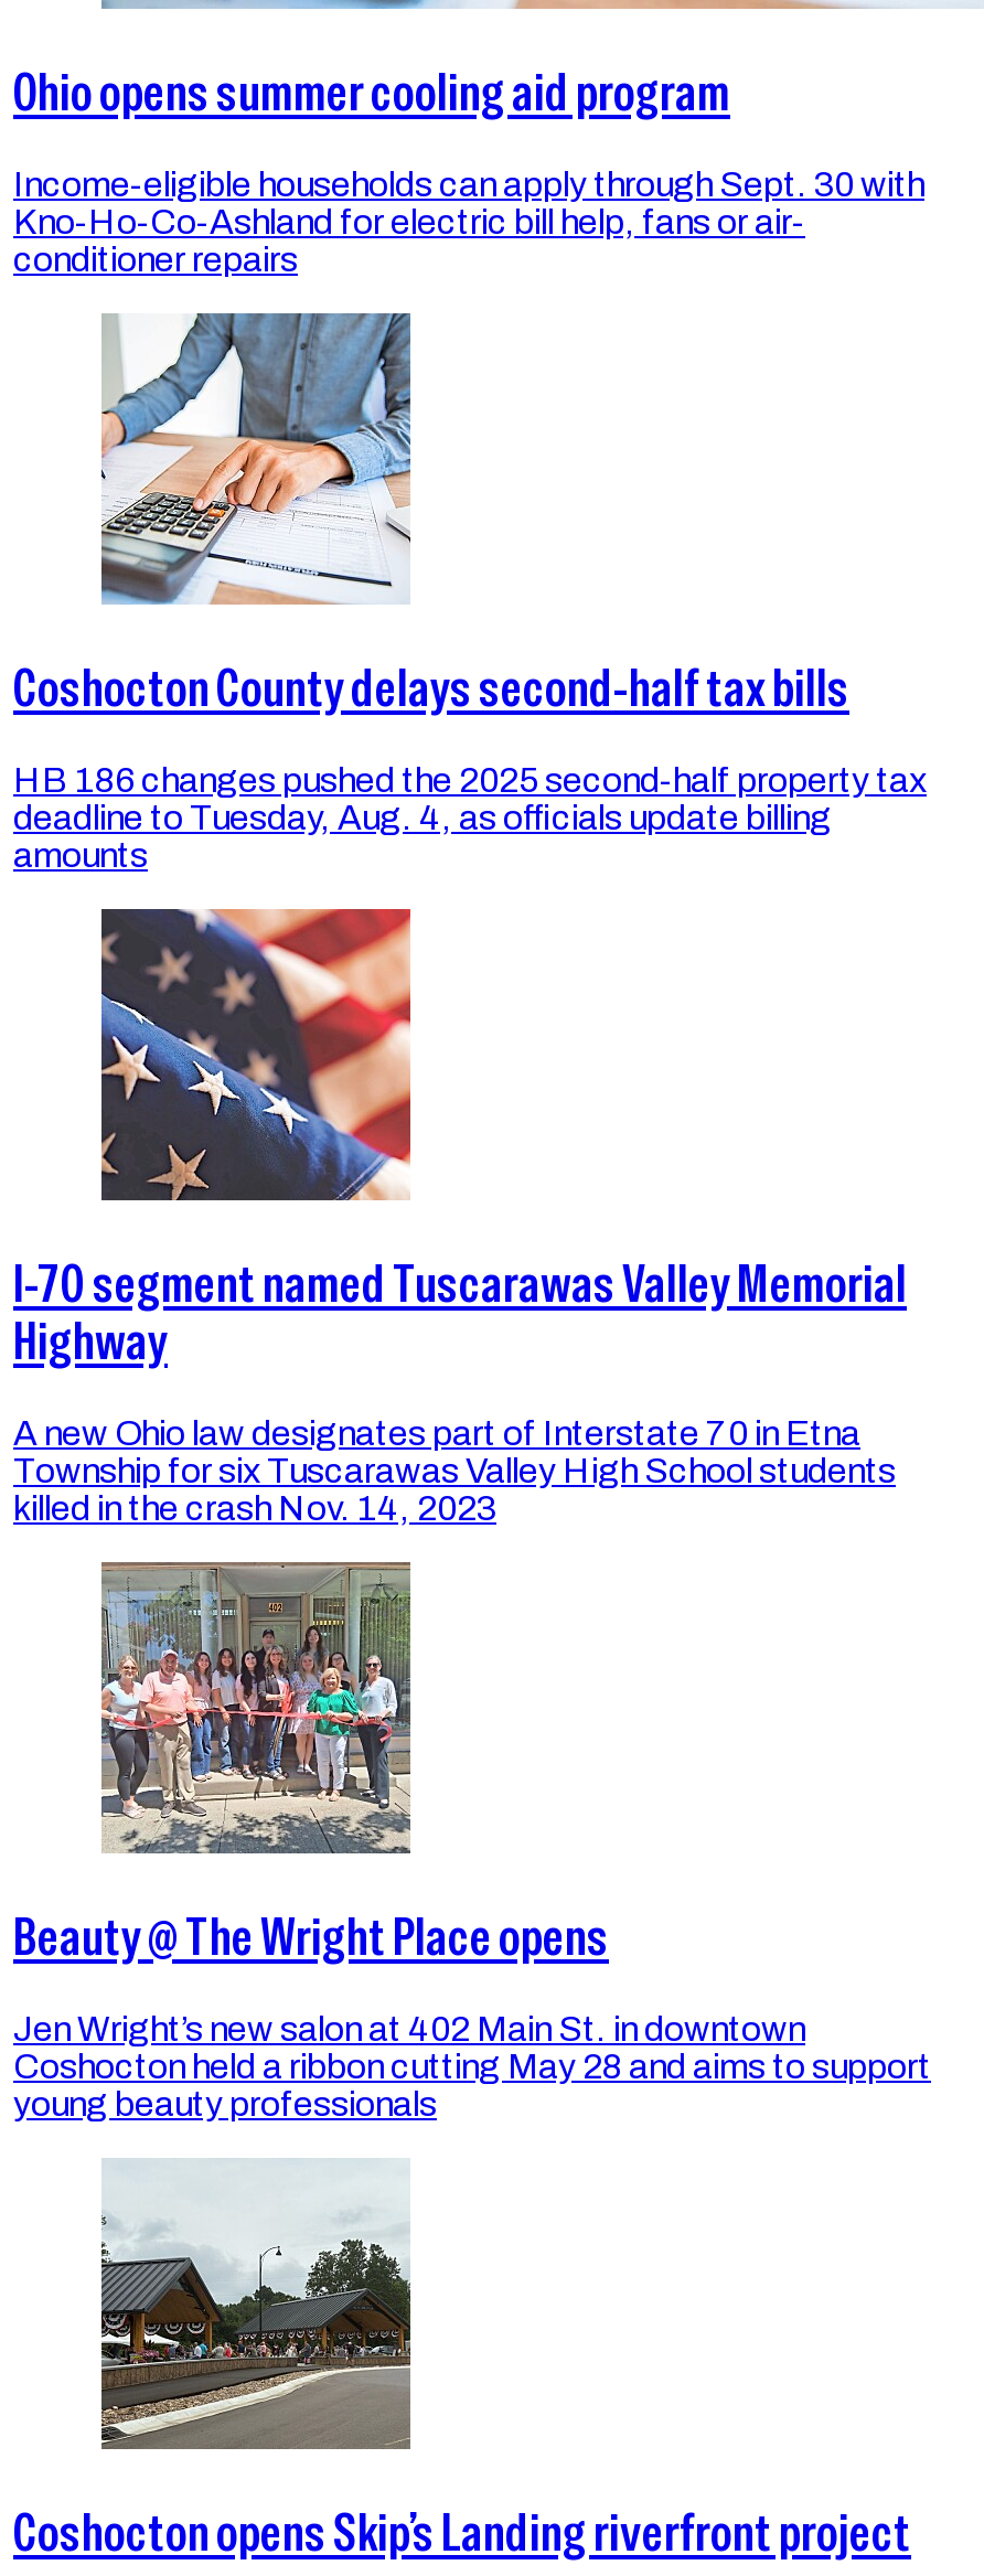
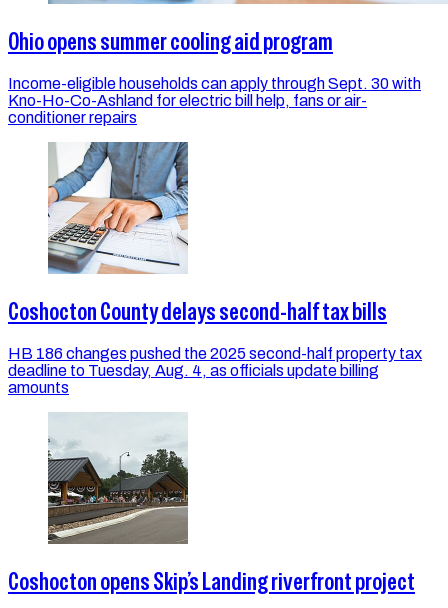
[13,907,907,1526] [image] | I-70 segment named Tuscarawas Valley Memorial | Highway | A new Ohio law designates part of Interstate 70 in Etna | Township for six Tuscarawas Valley High School students | killed in the crash Nov. 14, 2023 -> none
[13,1560,931,2122] [image] | Beauty @ The Wright Place opens | Jen Wright’s new salon at 402 Main St. in downtown | Coshocton held a ribbon cutting May 28 and aims to support | young beauty professionals -> none

